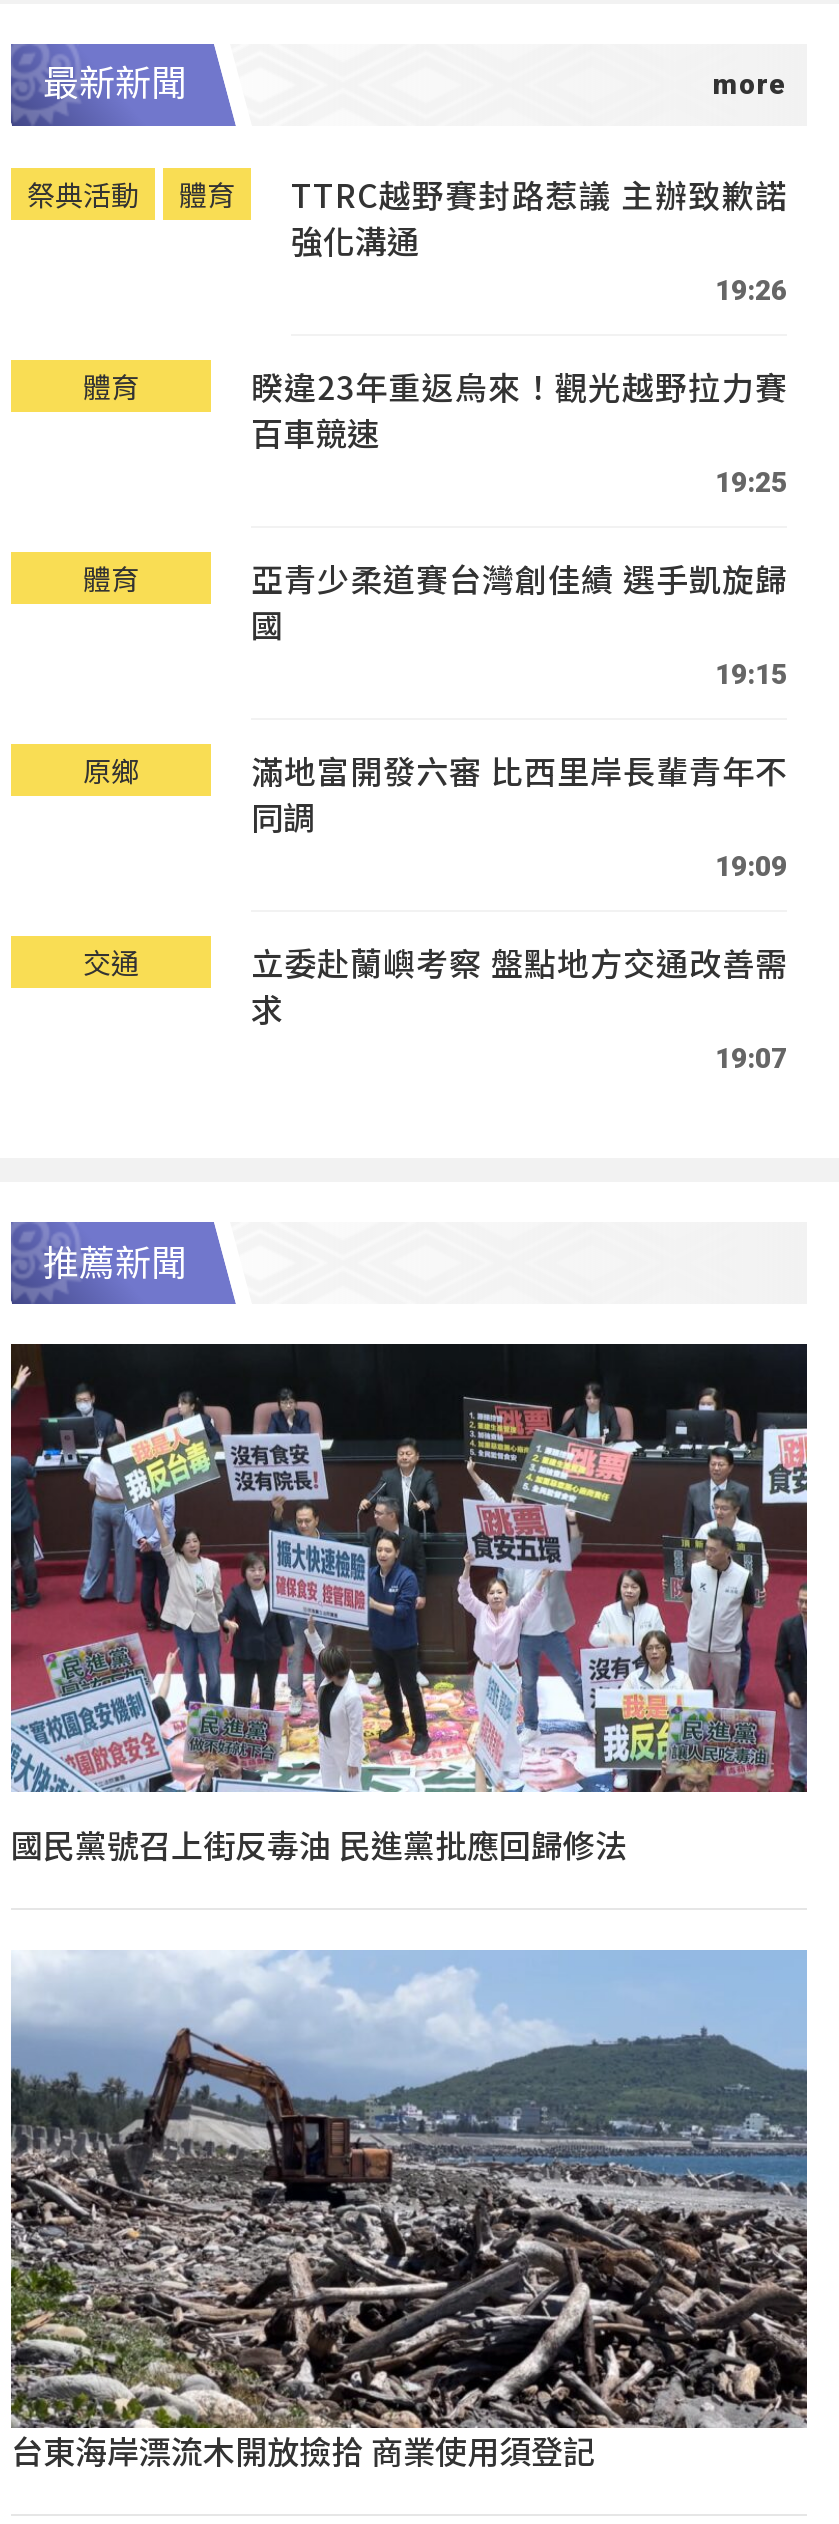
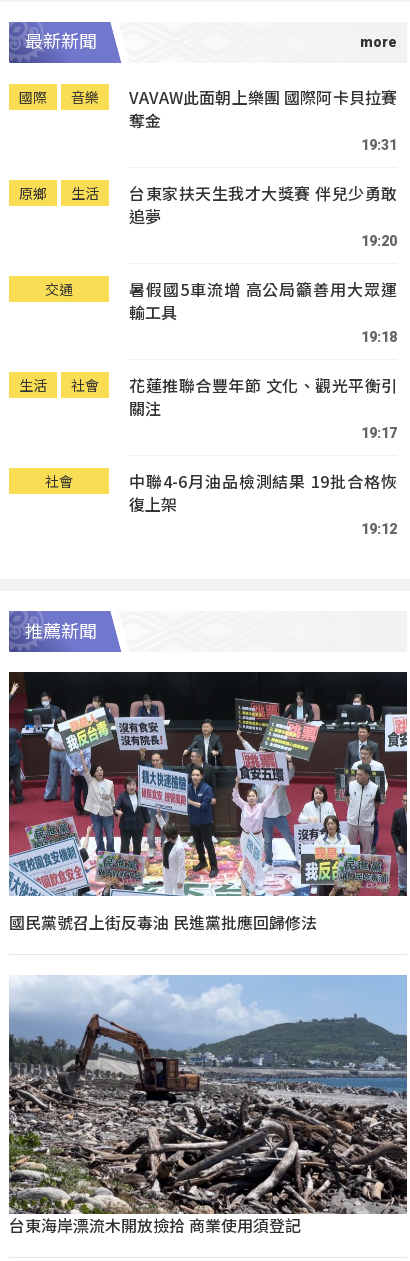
[27,169,787,689] 祭典活動 | 體育 | TTRC越野賽封路惹議 主辦致歉諾 | 強化溝通 | 19:26 | 體育 | 睽違23年重返烏來！觀光越野拉力賽 | 百車競速 | 19:25 | 體育 | 亞青少柔道賽台灣創佳績 選手凱旋歸 | 國 | 19:15 -> [19,84,397,152] 國際 | 音樂 | VAVAW此面朝上樂團 國際阿卡貝拉賽 | 奪金 | 19:31
moved [83,749,139,789] -> [19,182,47,202]: 原鄉
[251,745,787,881] 滿地富開發六審 比西里岸長輩青年不 | 同調 | 19:09 -> [71,180,397,248] 生活 | 台東家扶天生我才大獎賽 伴兒少勇敢 | 追夢 | 19:20
moved [83,941,139,981] -> [45,278,73,298]: 交通
[251,937,787,1073] 立委赴蘭嶼考察 盤點地方交通改善需 | 求 | 19:07 -> [19,276,397,536] 暑假國5車流增 高公局籲善用大眾運 | 輸工具 | 19:18 | 生活 | 社會 | 花蓮推聯合豐年節 文化、觀光平衡引 | 關注 | 19:17 | 社會 | 中聯4-6月油品檢測結果 19批合格恢 | 復上架 | 19:12

